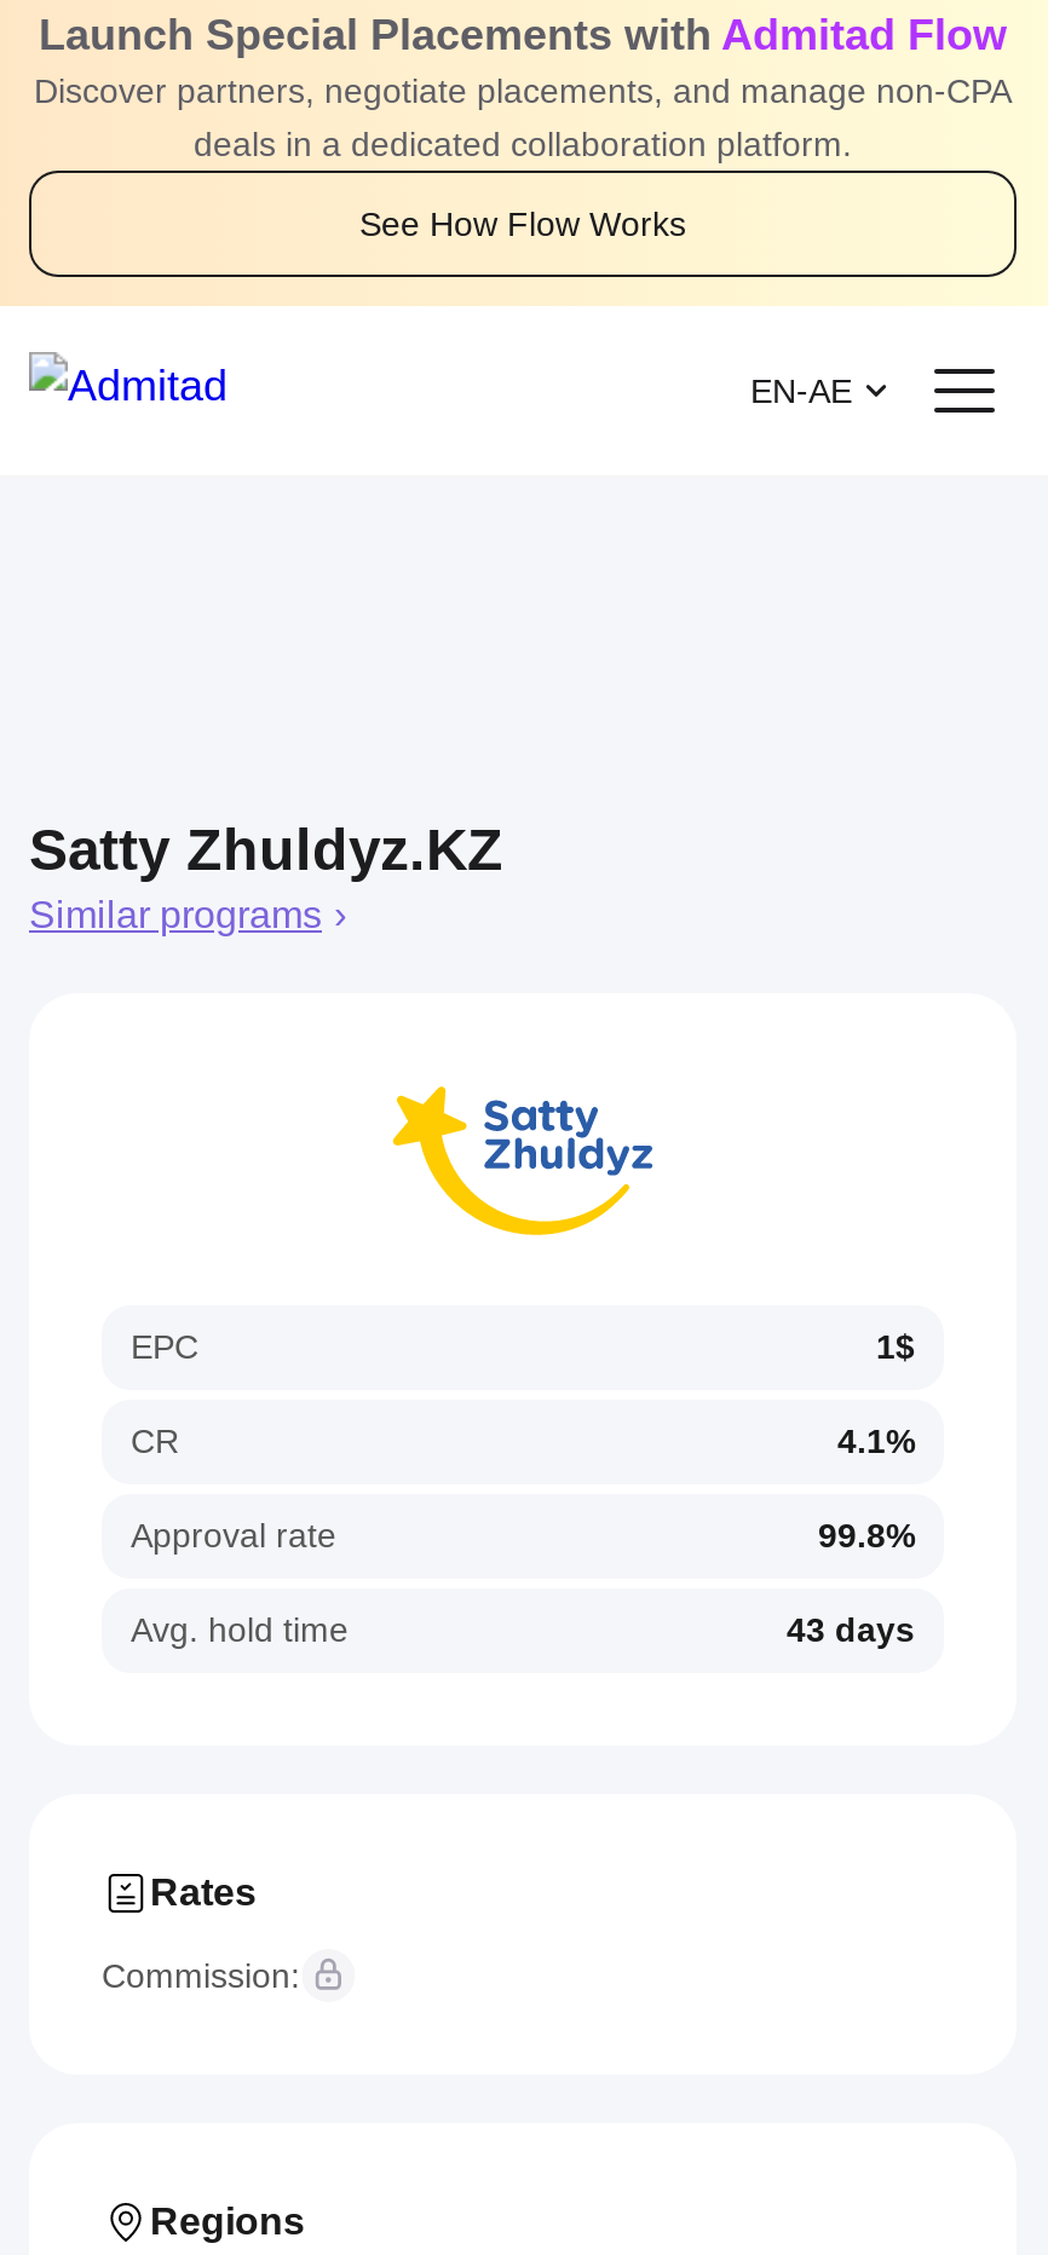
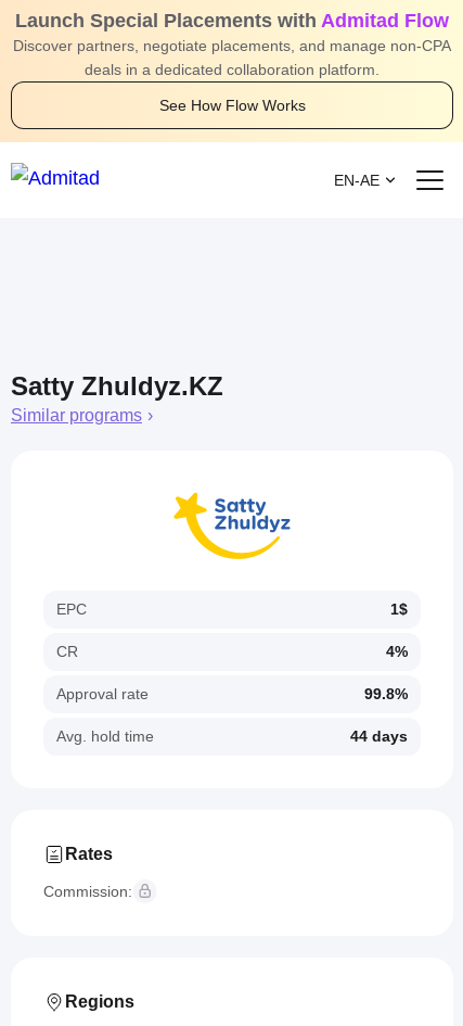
[837,1422,915,1461] 4.1% -> [386,643,408,660] 4%
[787,1611,915,1649] 43 days -> [350,728,408,745] 44 days

